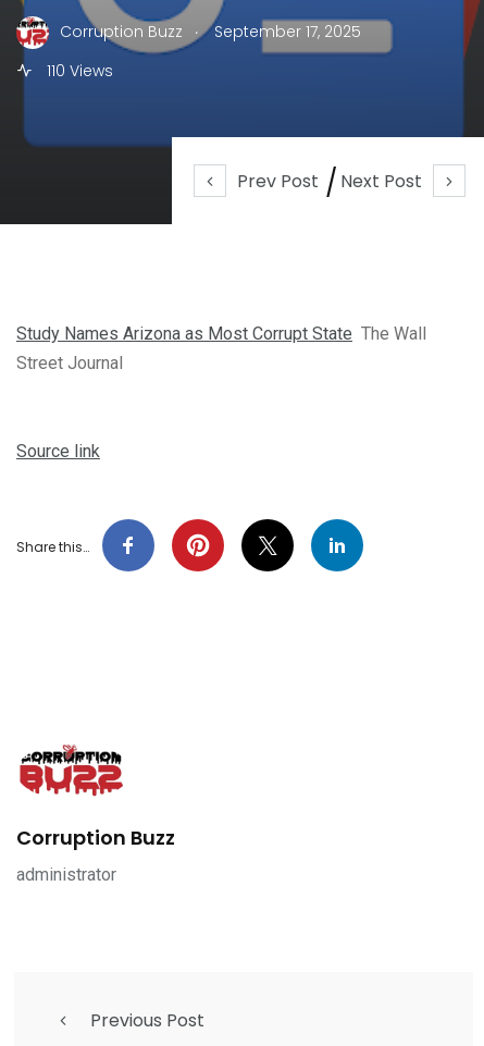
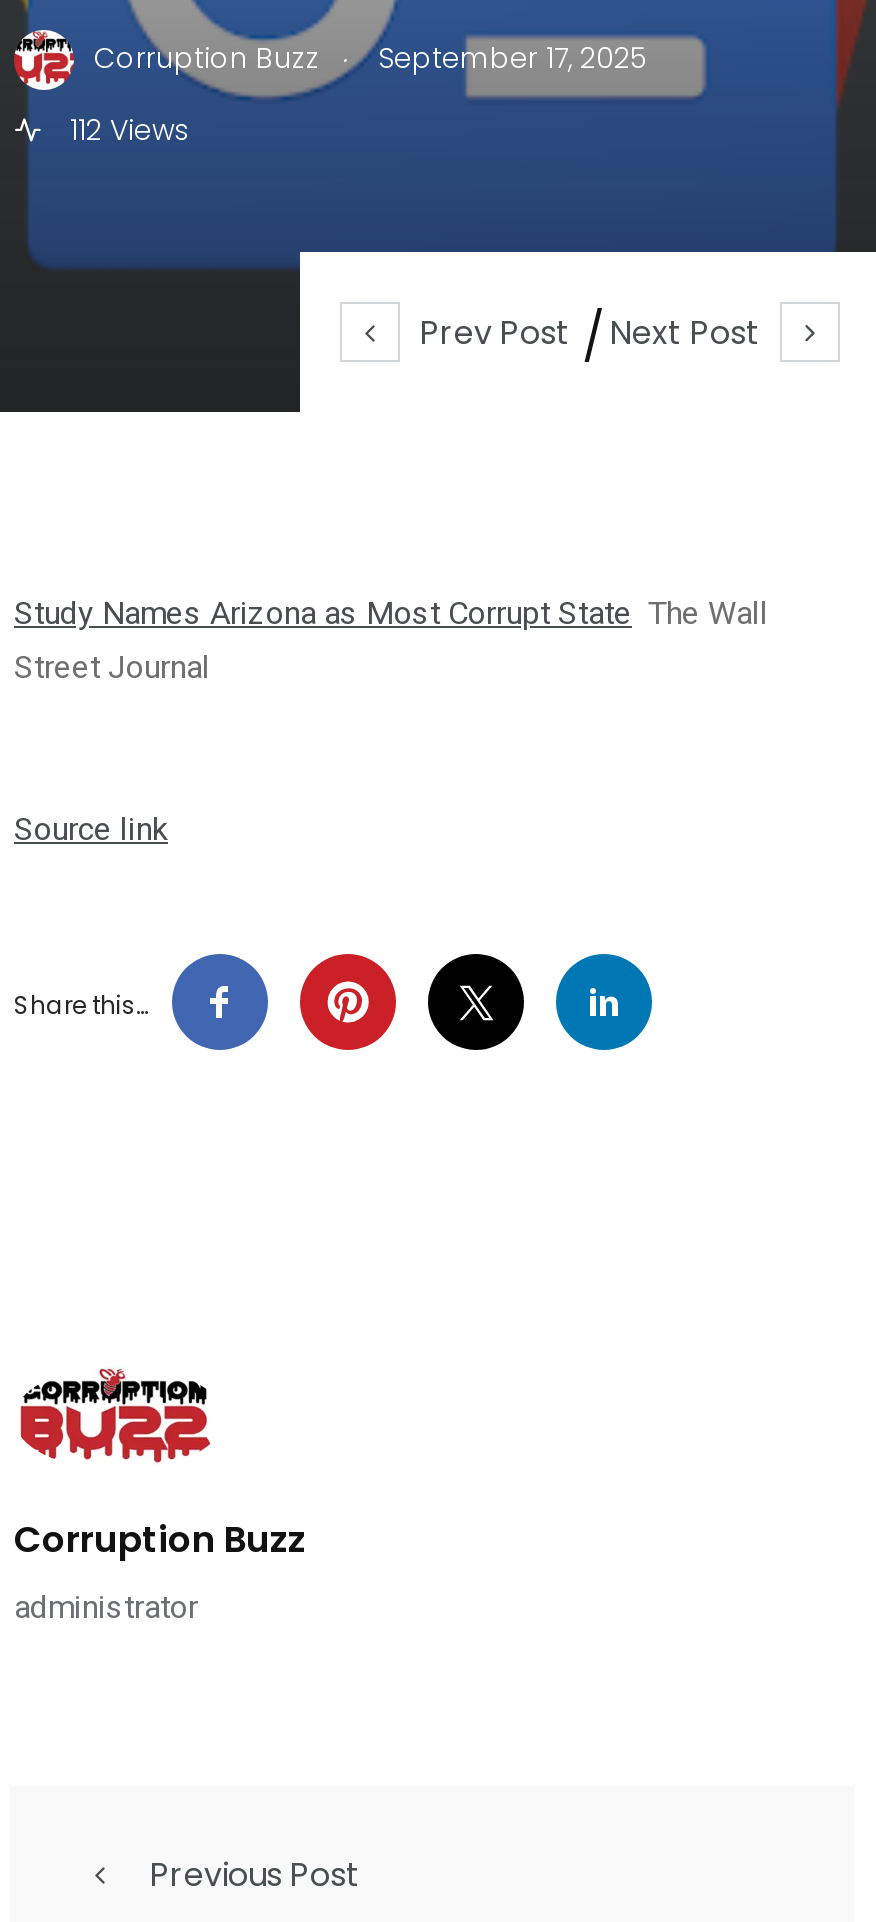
[42,60,113,82] 110 Views -> [62,110,190,150] 112 Views

